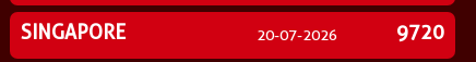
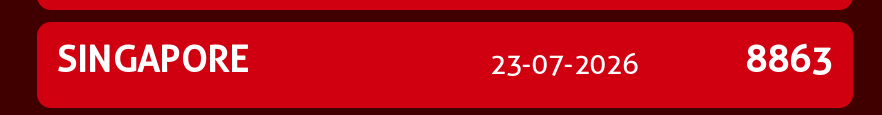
[257,26,338,43] 20-07-2026 -> [490,47,638,79] 23-07-2026
[396,20,444,43] 9720 -> [745,37,833,79] 8863

